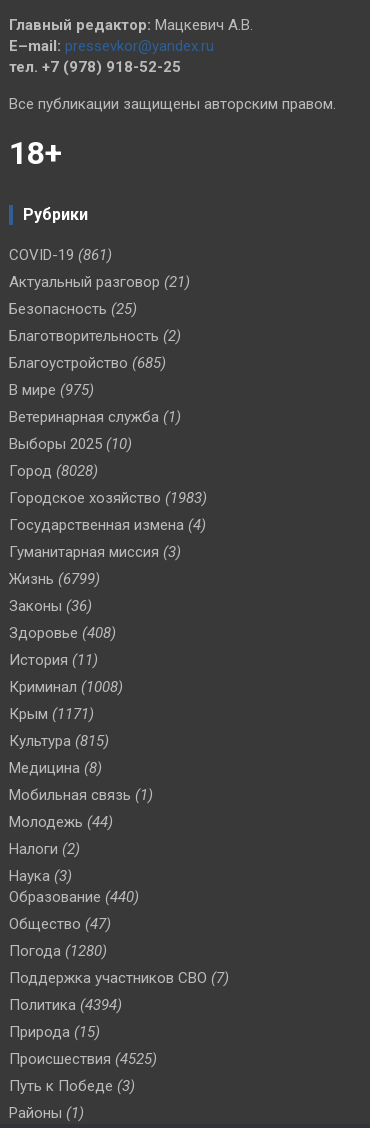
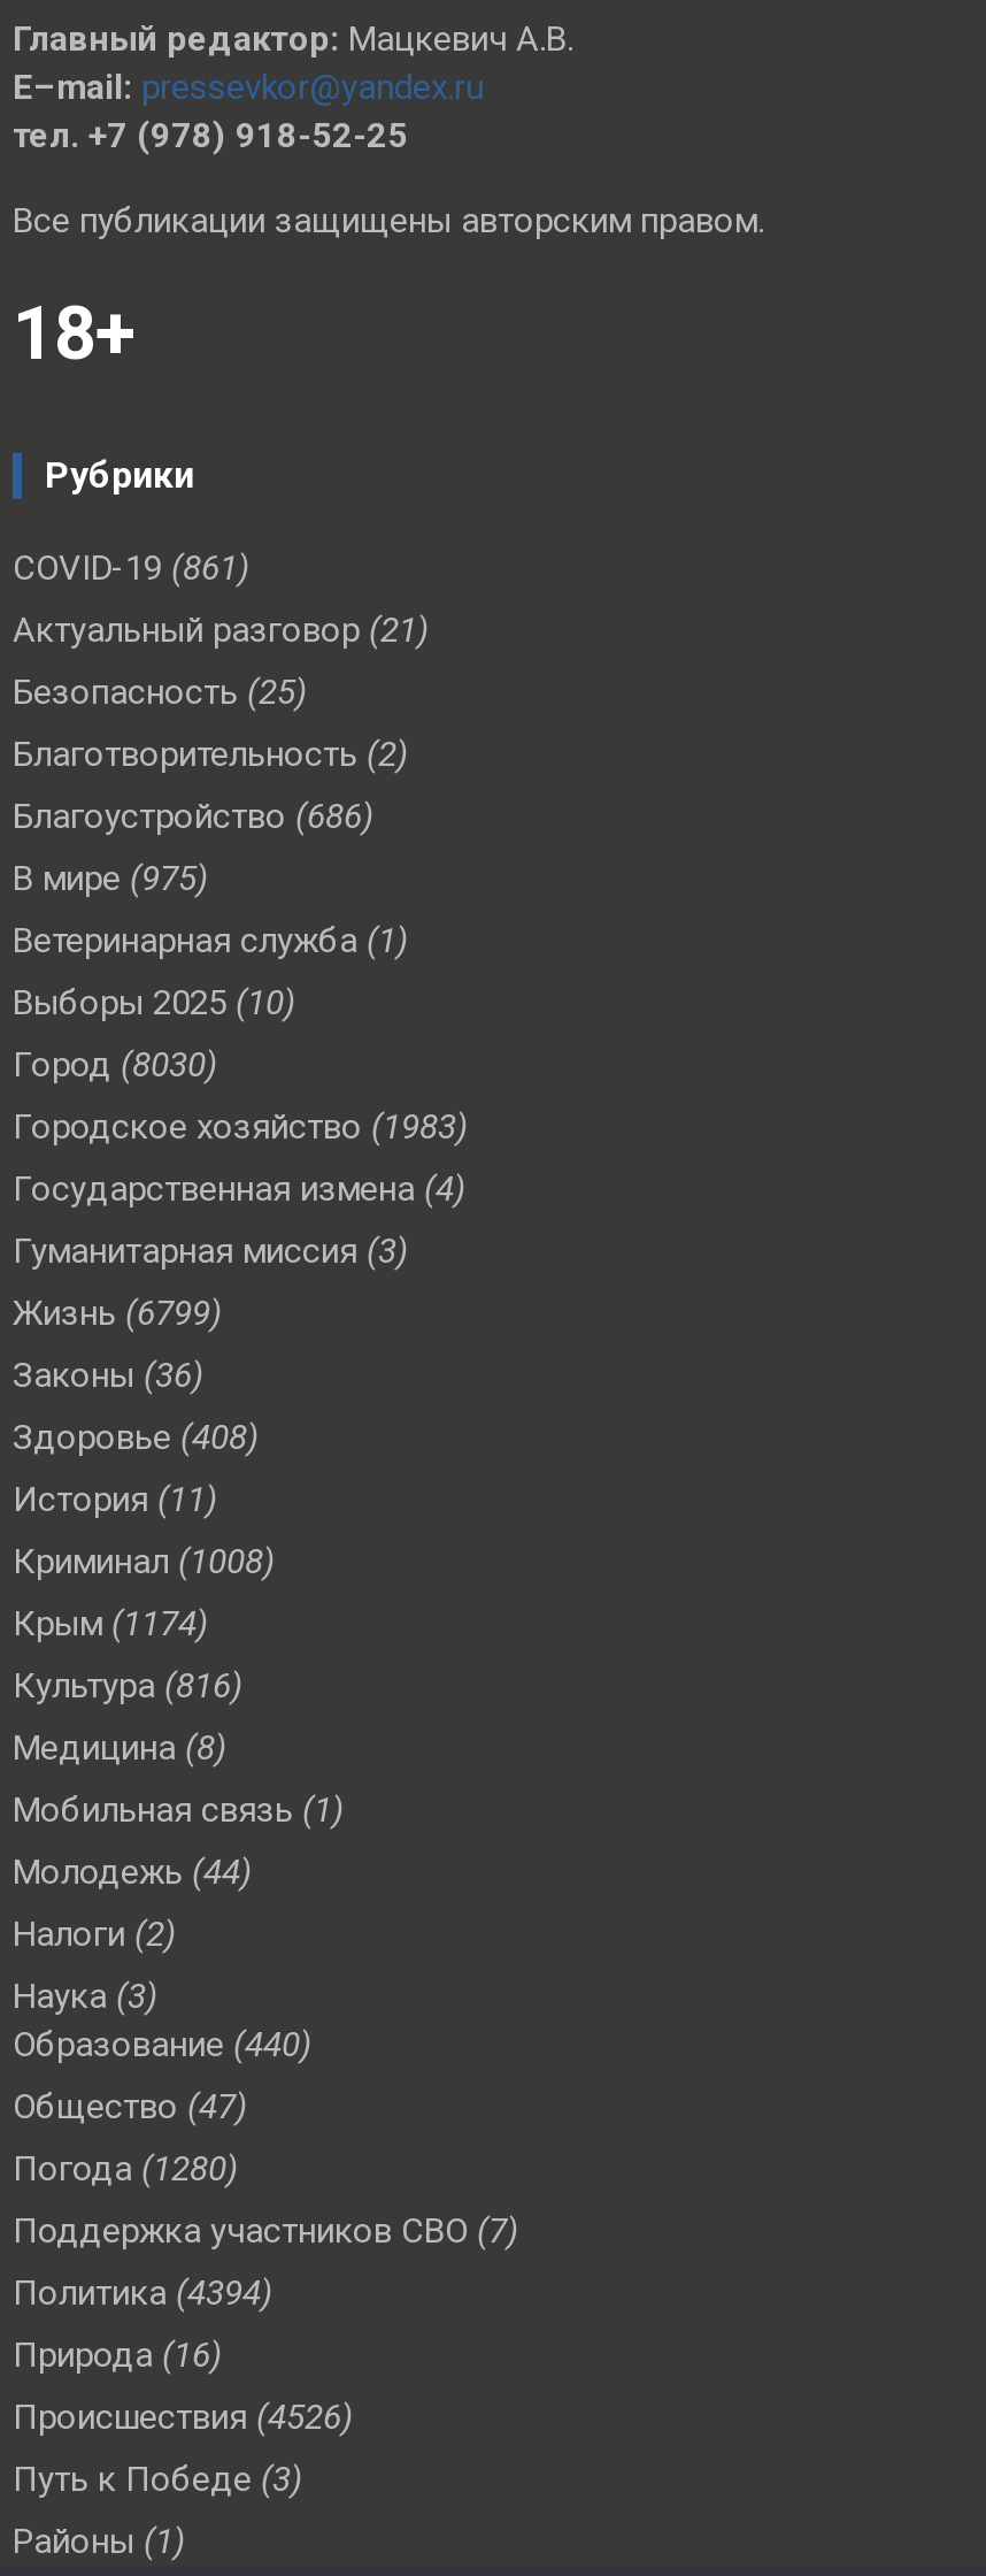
[9,354,166,372] Благоустройство (685) -> [13,797,373,838] Благоустройство (686)
[9,462,98,480] Город (8028) -> [13,1045,217,1087] Город (8030)
[9,705,94,723] Крым (1171) -> [13,1604,208,1645] Крым (1174)
[9,732,109,750] Культура (815) -> [13,1666,242,1708] Культура (816)
[9,1023,100,1041] Природа (15) -> [13,2335,222,2377] Природа (16)
[9,1050,157,1068] Происшествия (4525) -> [13,2398,353,2439] Происшествия (4526)

